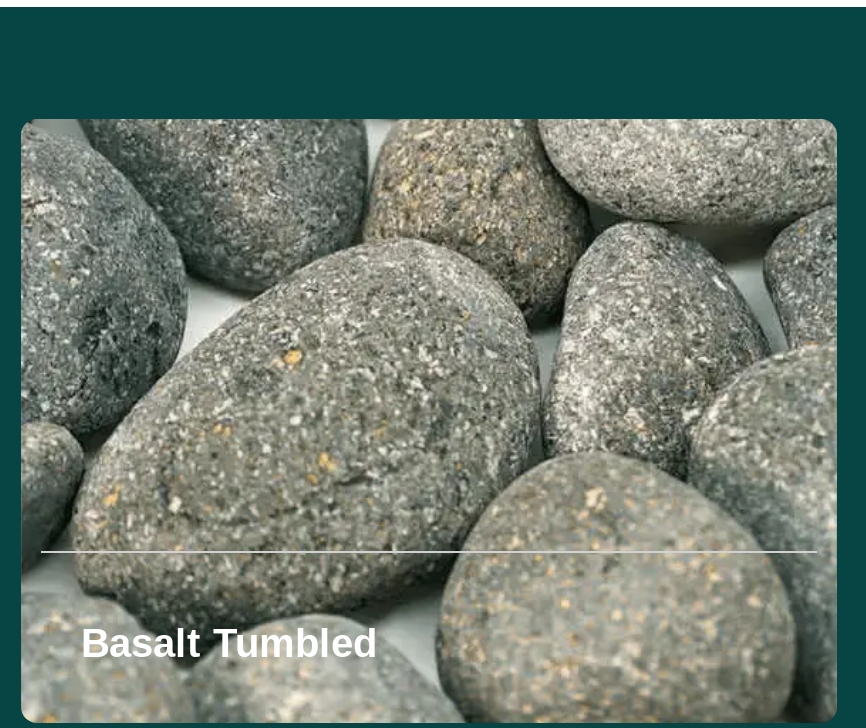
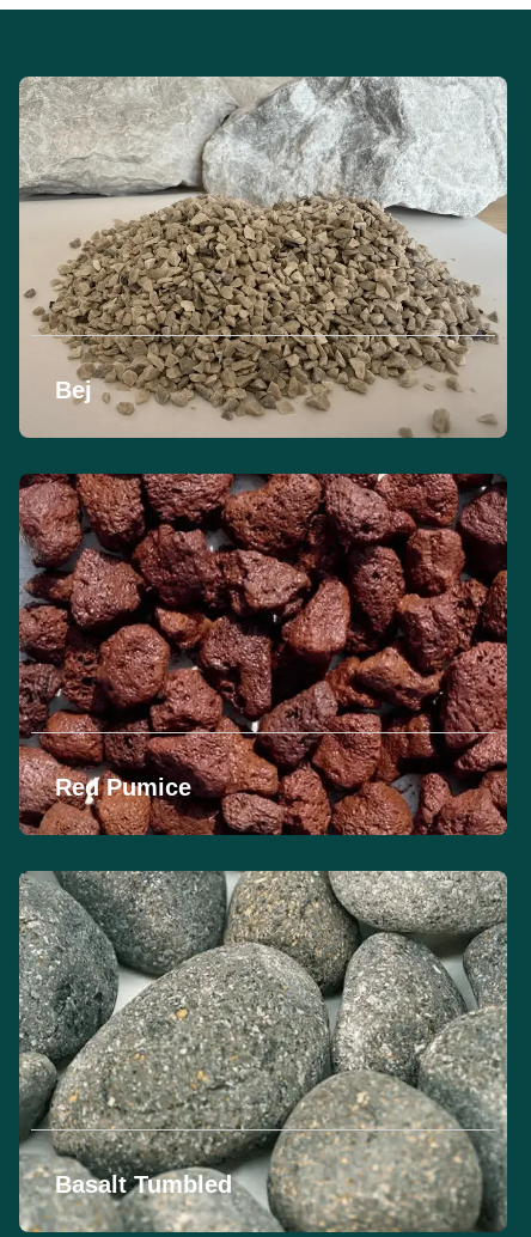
none -> [18,77,507,439] [image] | Bej
none -> [18,473,508,836] [image] | Red Pumice

